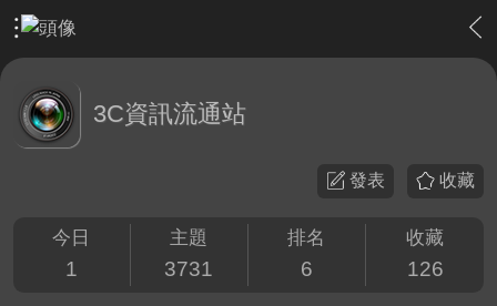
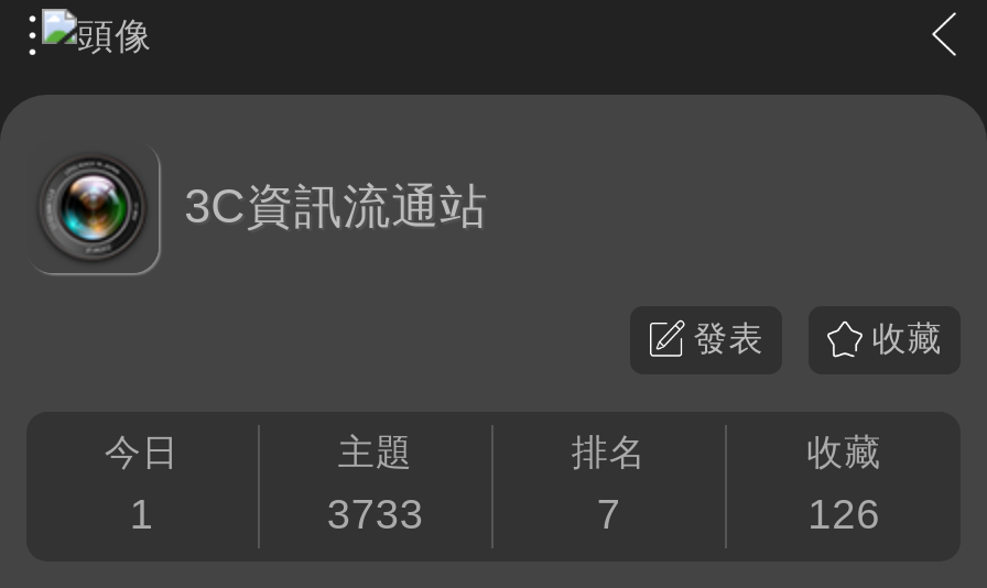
[165,258,213,281] 3731 -> [327,492,424,538] 3733
[301,258,313,281] 6 -> [597,492,621,538] 7

